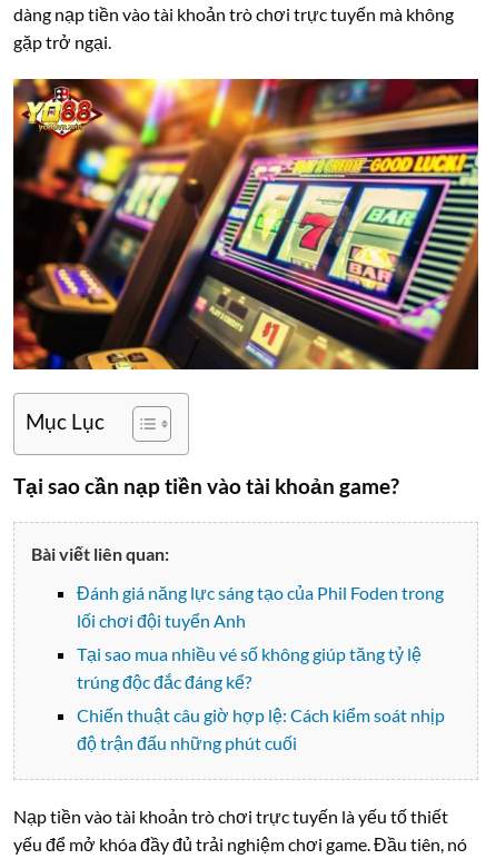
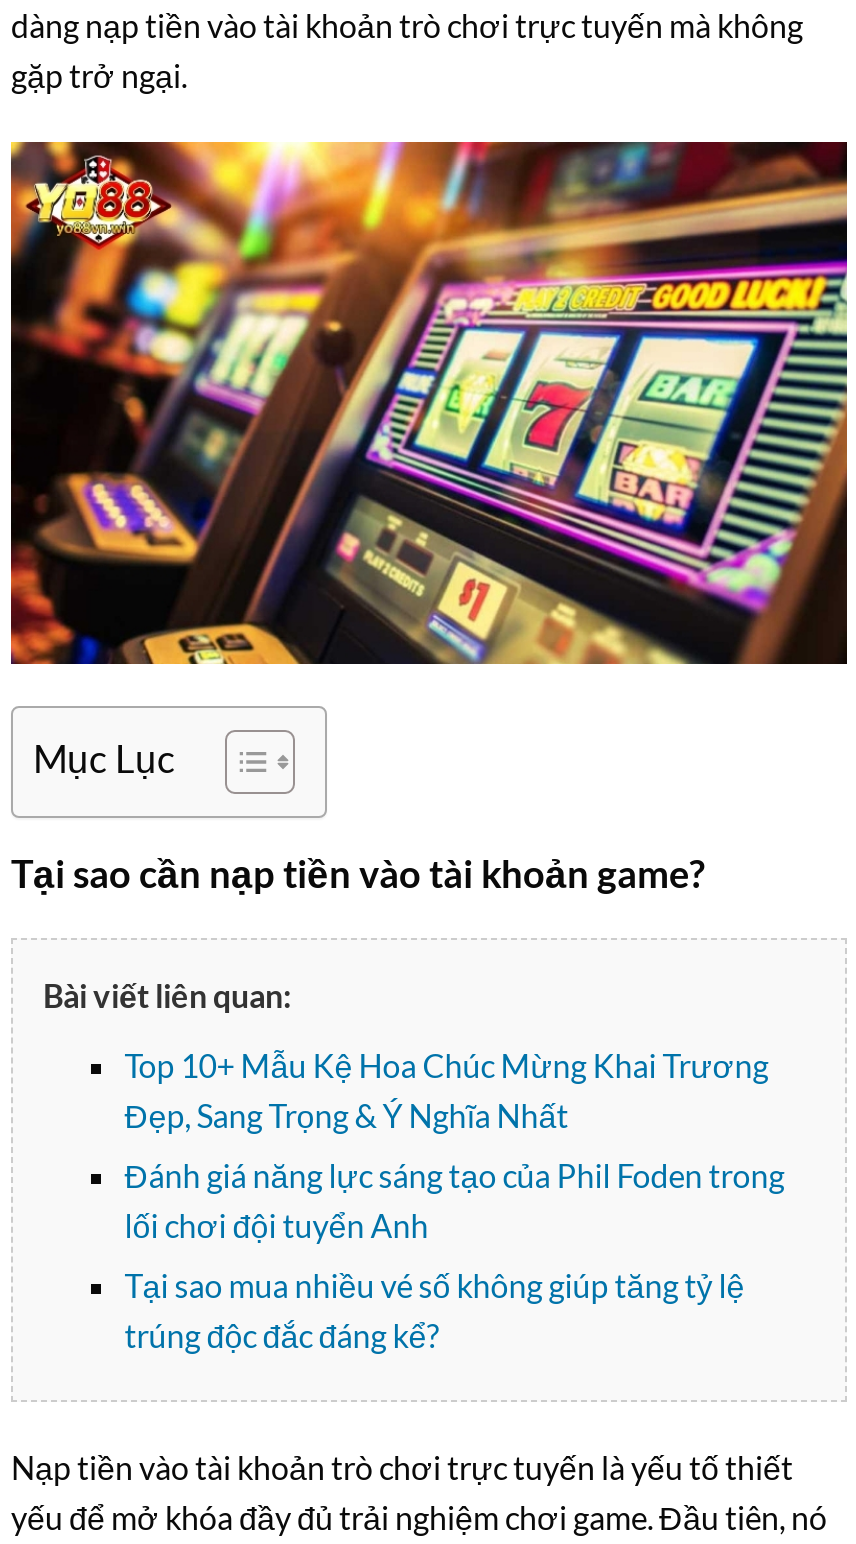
none -> [125,1045,769,1133] Top 10+ Mẫu Kệ Hoa Chúc Mừng Khai Trương | Đẹp, Sang Trọng & Ý Nghĩa Nhất
moved [77,582,444,692] -> [125,1155,785,1353]: Đánh giá năng lực sáng tạo của Phil Foden trong | lối chơi đội tuyển Anh | Tại sao mua nhiều vé số không giúp tăng tỷ lệ | trúng độc đắc đáng kể?
[77,704,445,753] Chiến thuật câu giờ hợp lệ: Cách kiểm soát nhịp | độ trận đấu những phút cuối -> none

